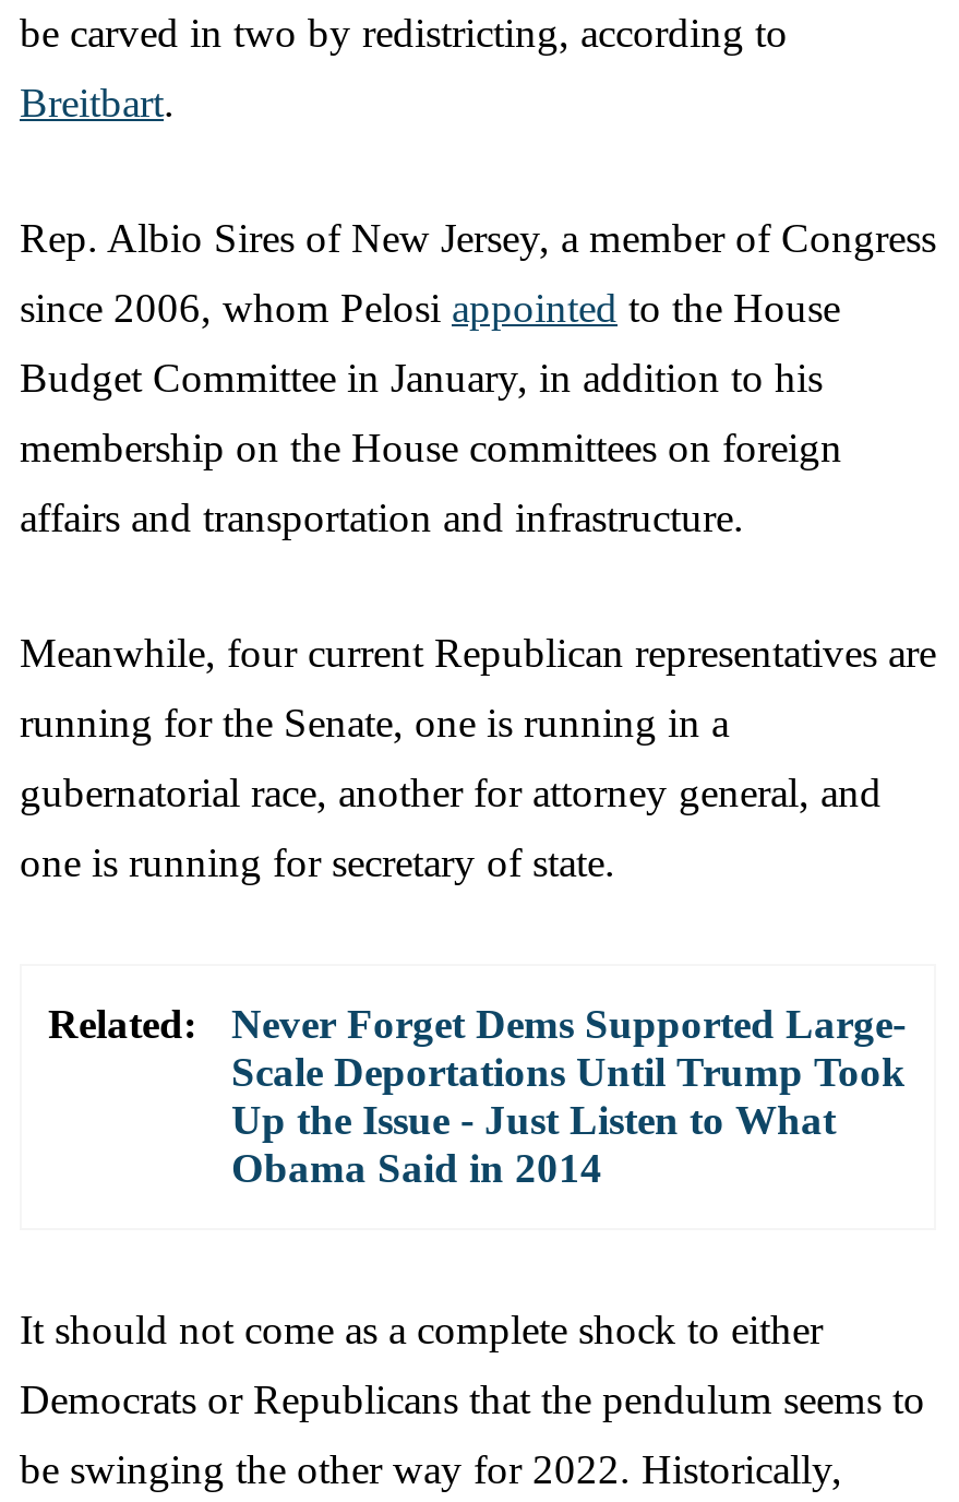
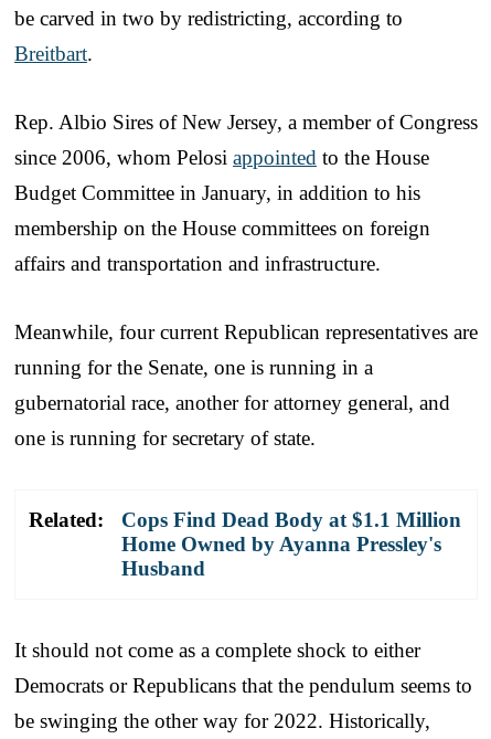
[231,1001,906,1191] Never Forget Dems Supported Large- | Scale Deportations Until Trump Took | Up the Issue - Just Listen to What | Obama Said in 2014 -> [121,508,461,580] Cops Find Dead Body at $1.1 Million | Home Owned by Ayanna Pressley's | Husband

